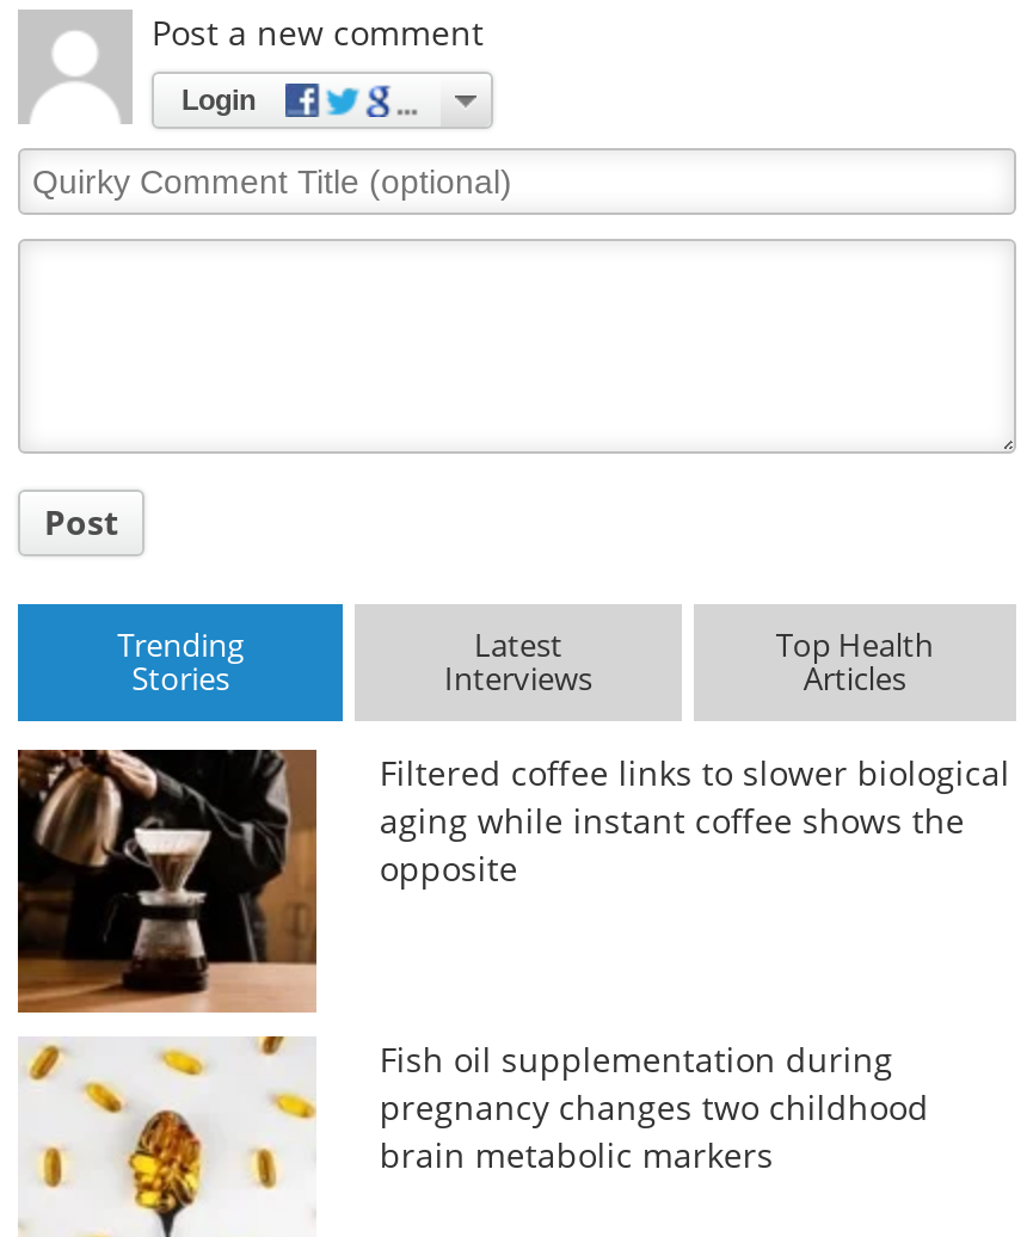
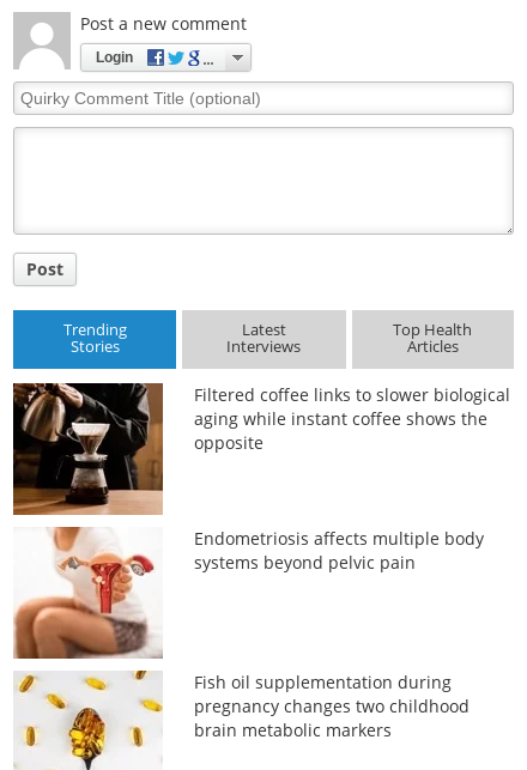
none -> [14,526,484,660] [image] | Endometriosis affects multiple body | systems beyond pelvic pain

